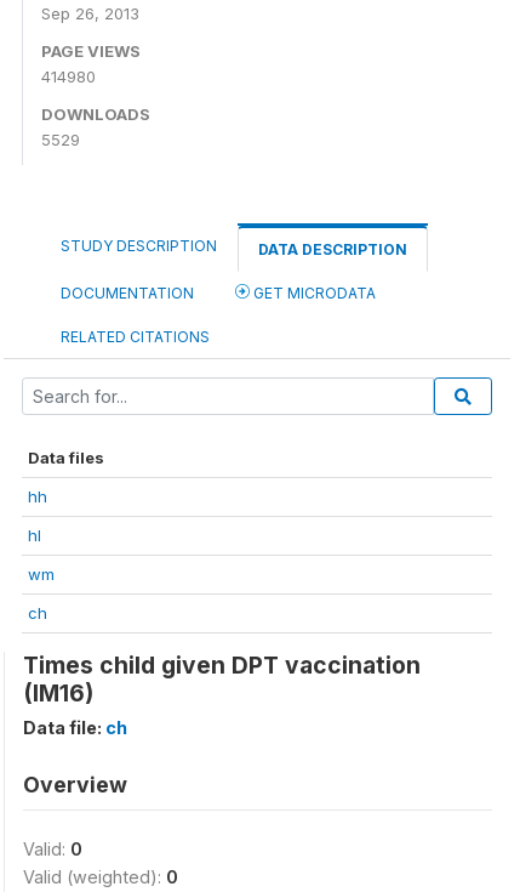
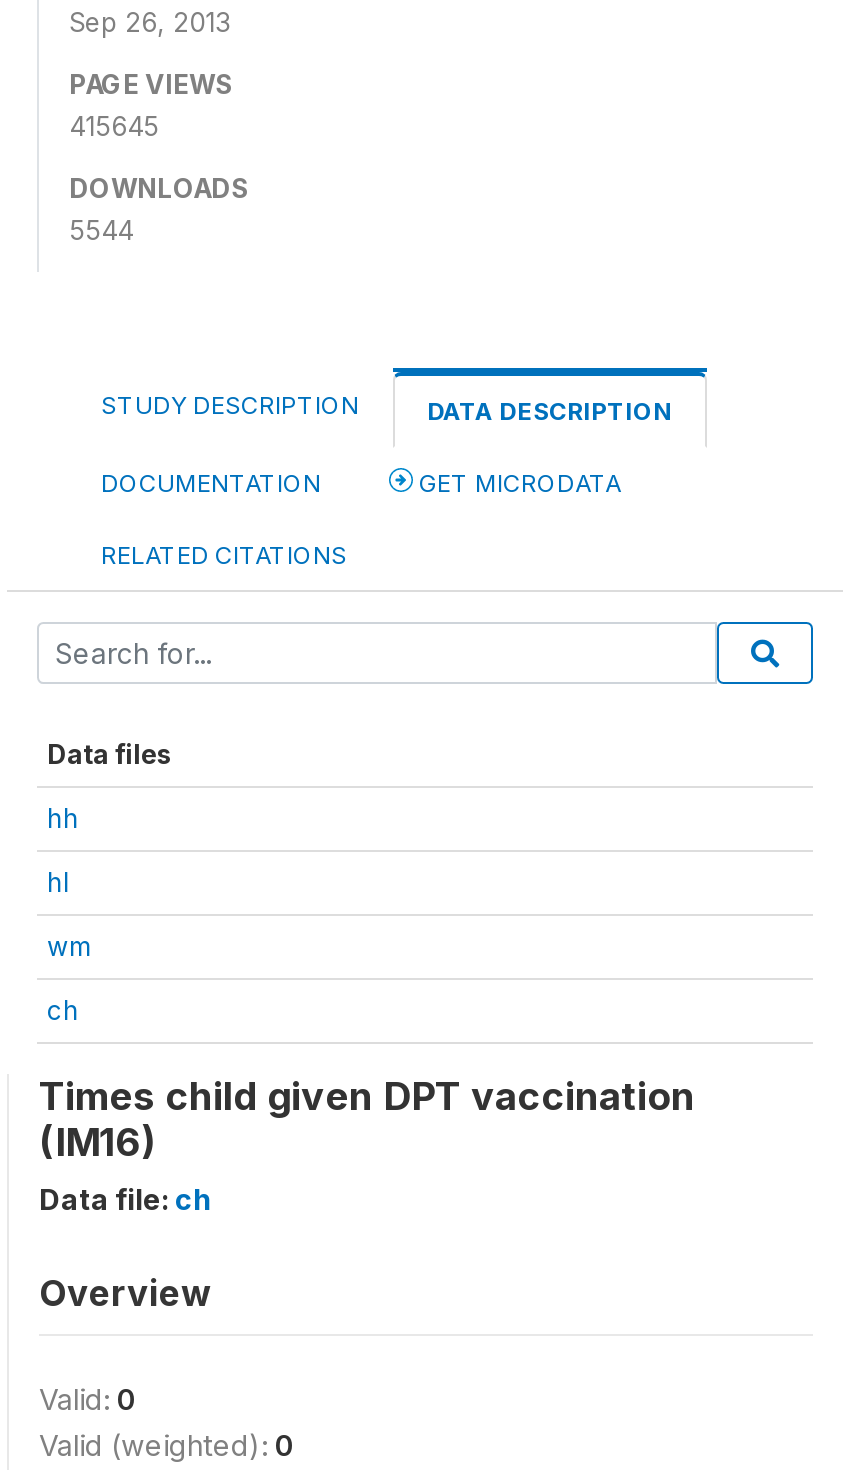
[41,67,96,86] 414980 -> [69,110,159,142] 415645
[41,130,80,149] 5529 -> [69,214,133,246] 5544

